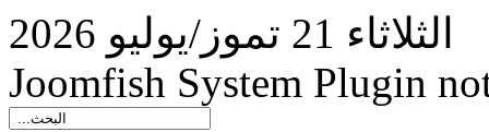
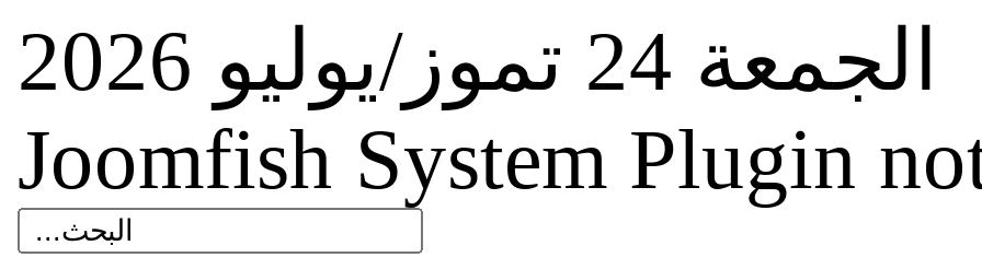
[9,10,454,57] الثلاثاء 21 تموز/يوليو 2026 -> [18,13,938,107] الجمعة 24 تموز/يوليو 2026

